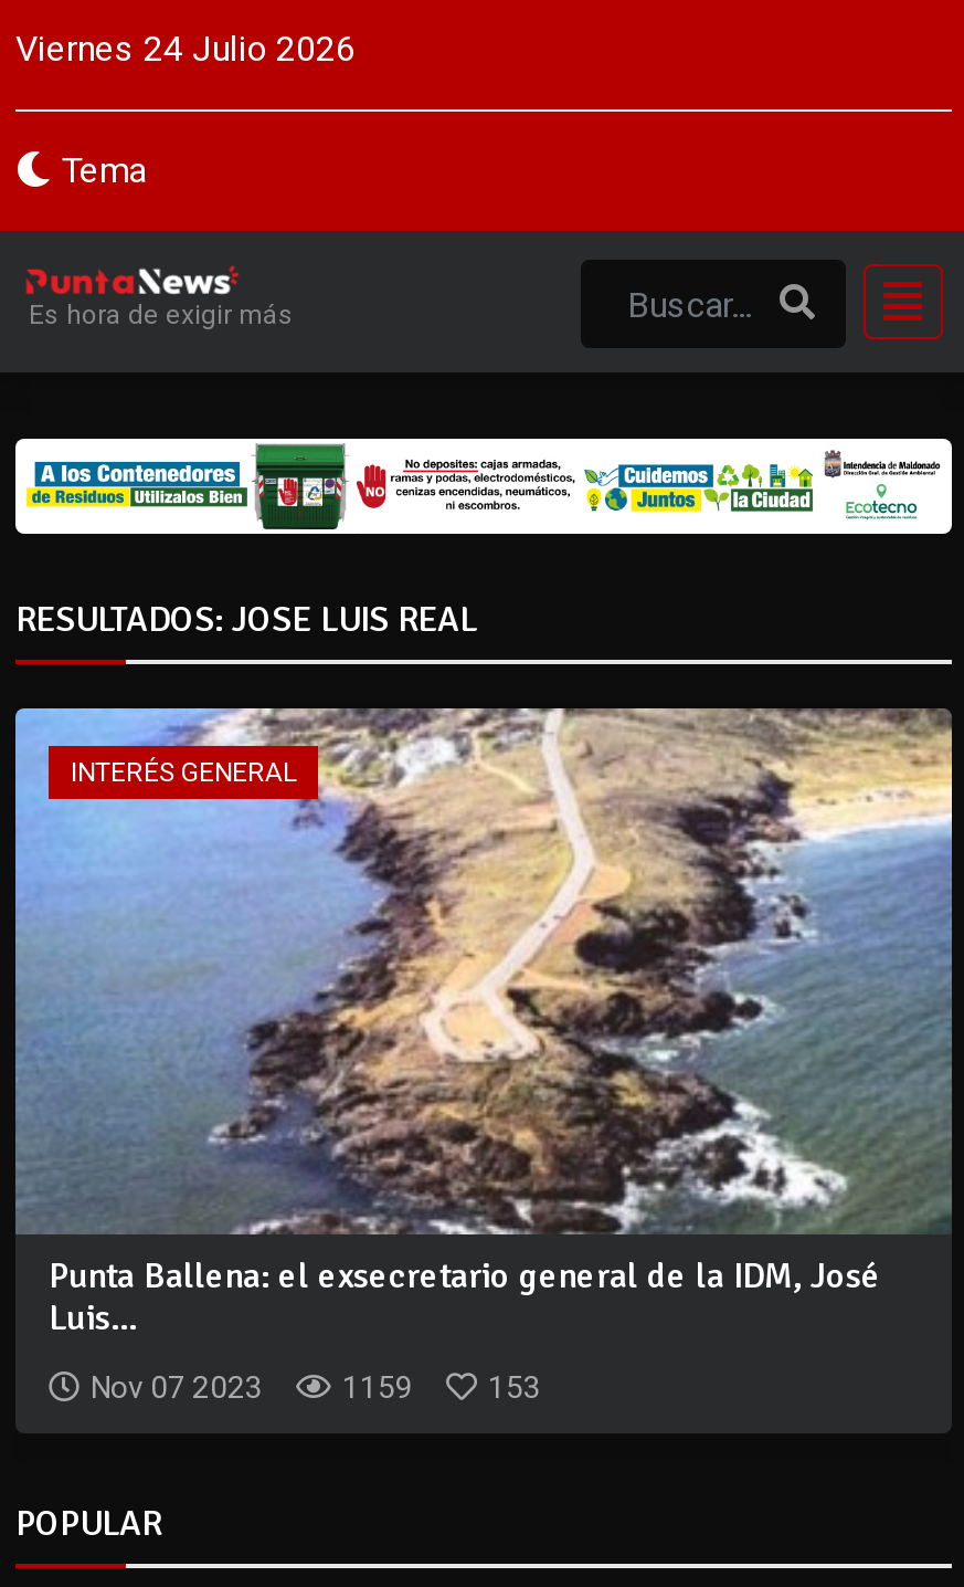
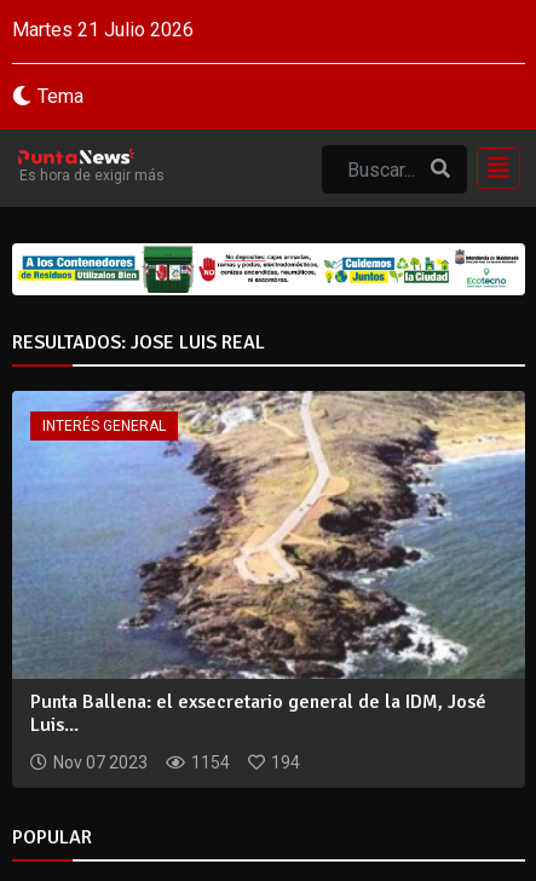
[15,28,356,70] Viernes 24 Julio 2026 -> [12,18,194,41] Martes 21 Julio 2026
[342,1369,413,1405] 1159 -> [191,753,230,772] 1154
[488,1369,541,1405] 153 -> [271,753,300,772] 194

